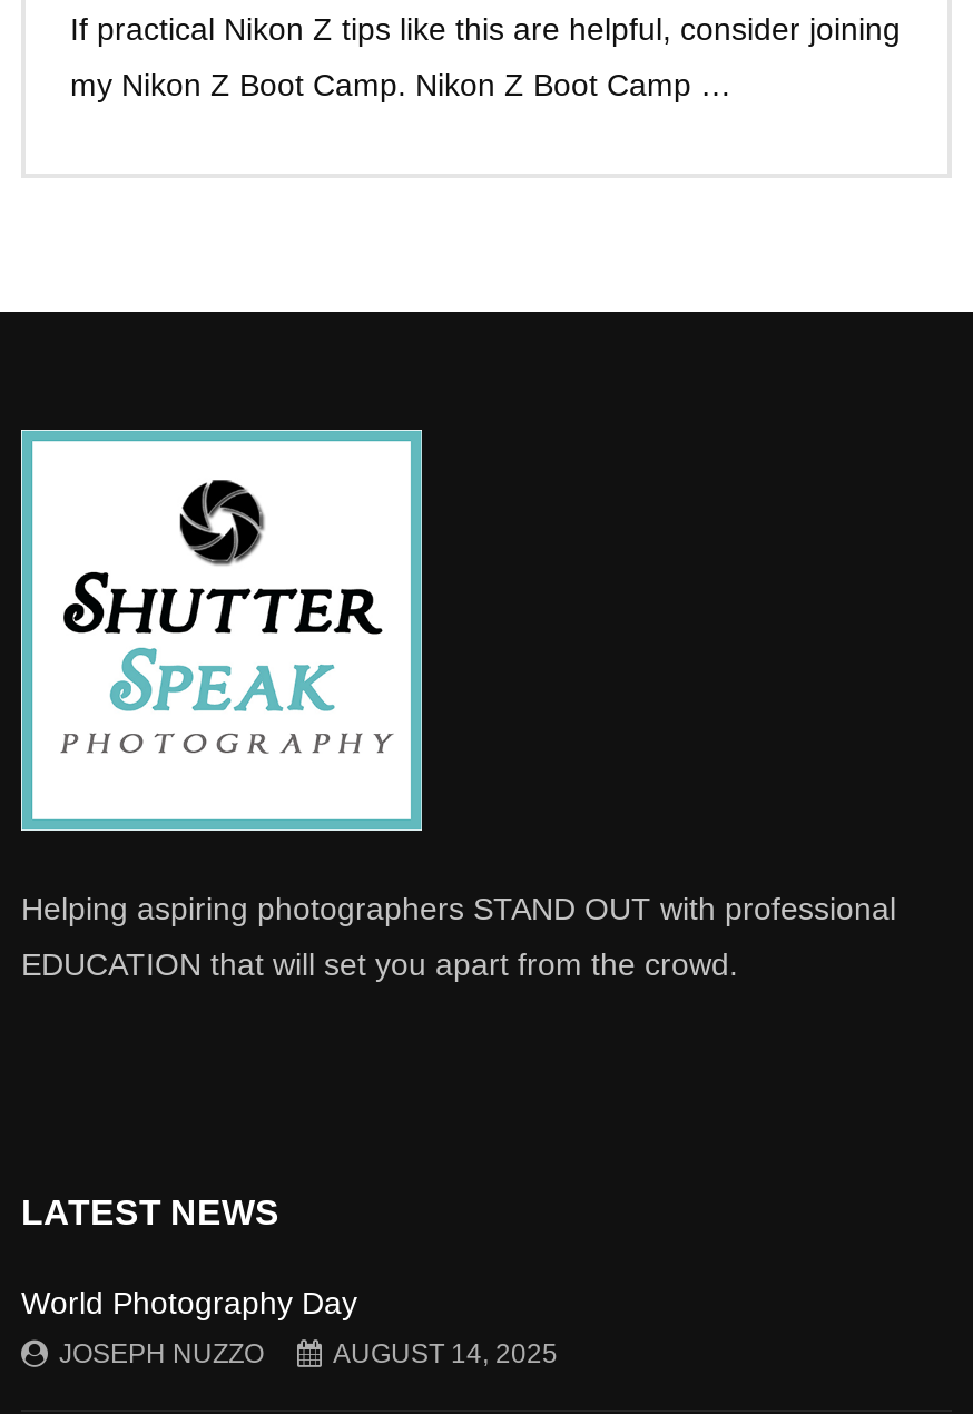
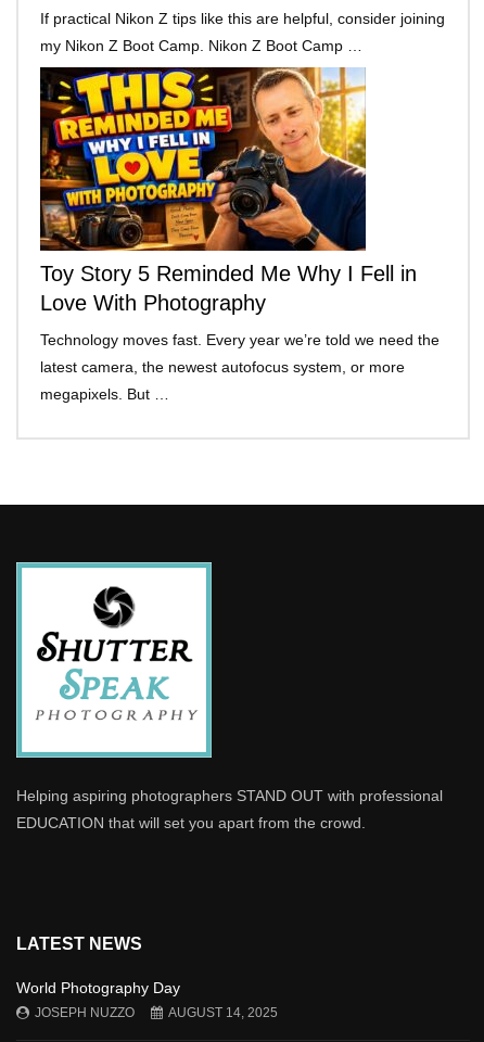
none -> [39,66,440,402] [image] | Toy Story 5 Reminded Me Why I Fell in | Love With Photography | Technology moves fast. Every year we’re told we need the | latest camera, the newest autofocus system, or more | megapixels. But …

